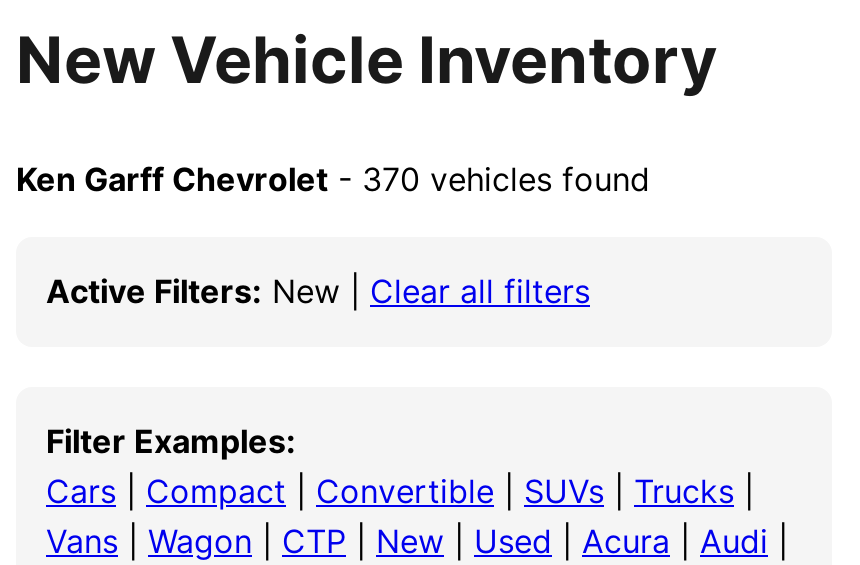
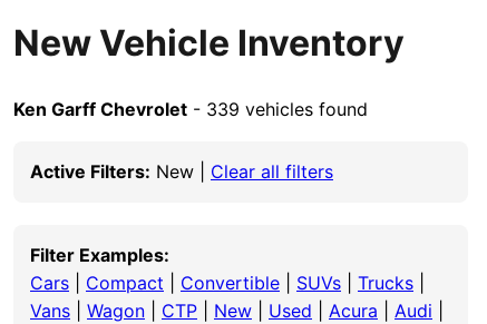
[16,159,650,199] Ken Garff Chevrolet - 370 vehicles found -> [13,98,368,120] Ken Garff Chevrolet - 339 vehicles found

